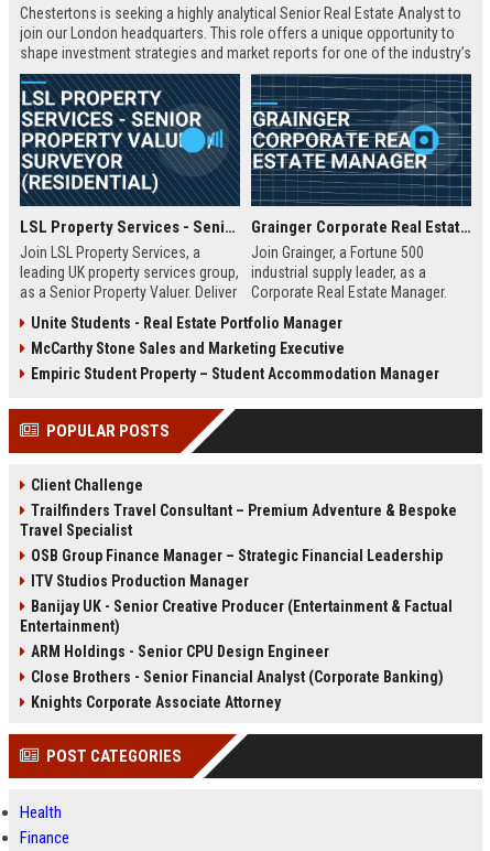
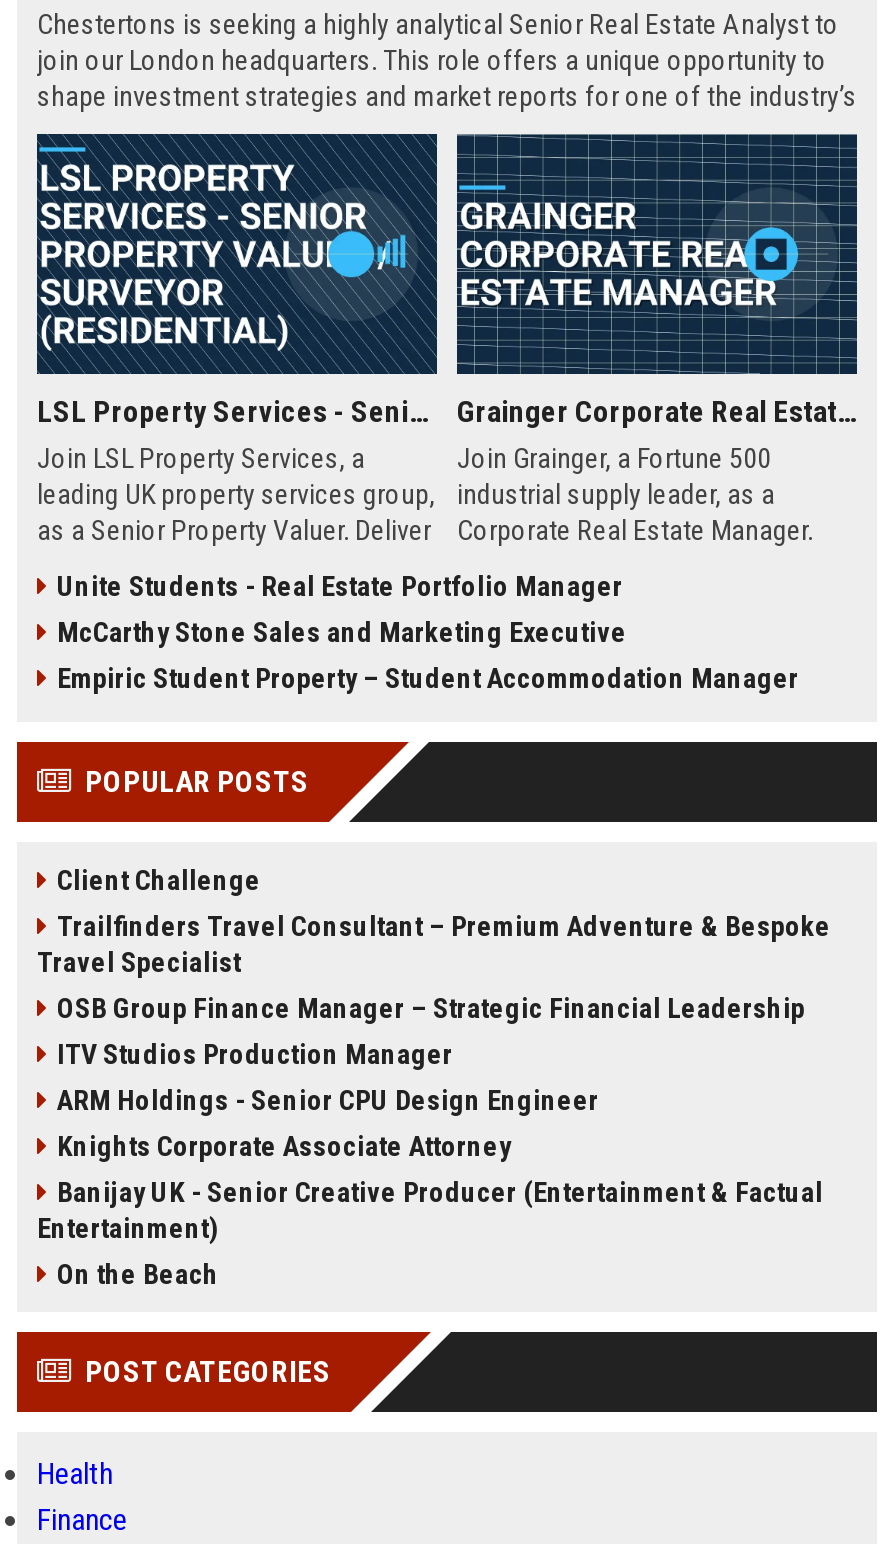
moved [20,597,453,635] -> [37,1176,823,1244]: Banijay UK - Senior Creative Producer (Entertainment & Factual | Entertainment)
moved [31,643,329,660] -> [57,1084,599,1116]: ARM Holdings - Senior CPU Design Engineer
[31,668,444,686] Close Brothers - Senior Financial Analyst (Corporate Banking) -> [57,1258,219,1290] On the Beach
moved [31,693,281,711] -> [57,1130,511,1162]: Knights Corporate Associate Attorney

